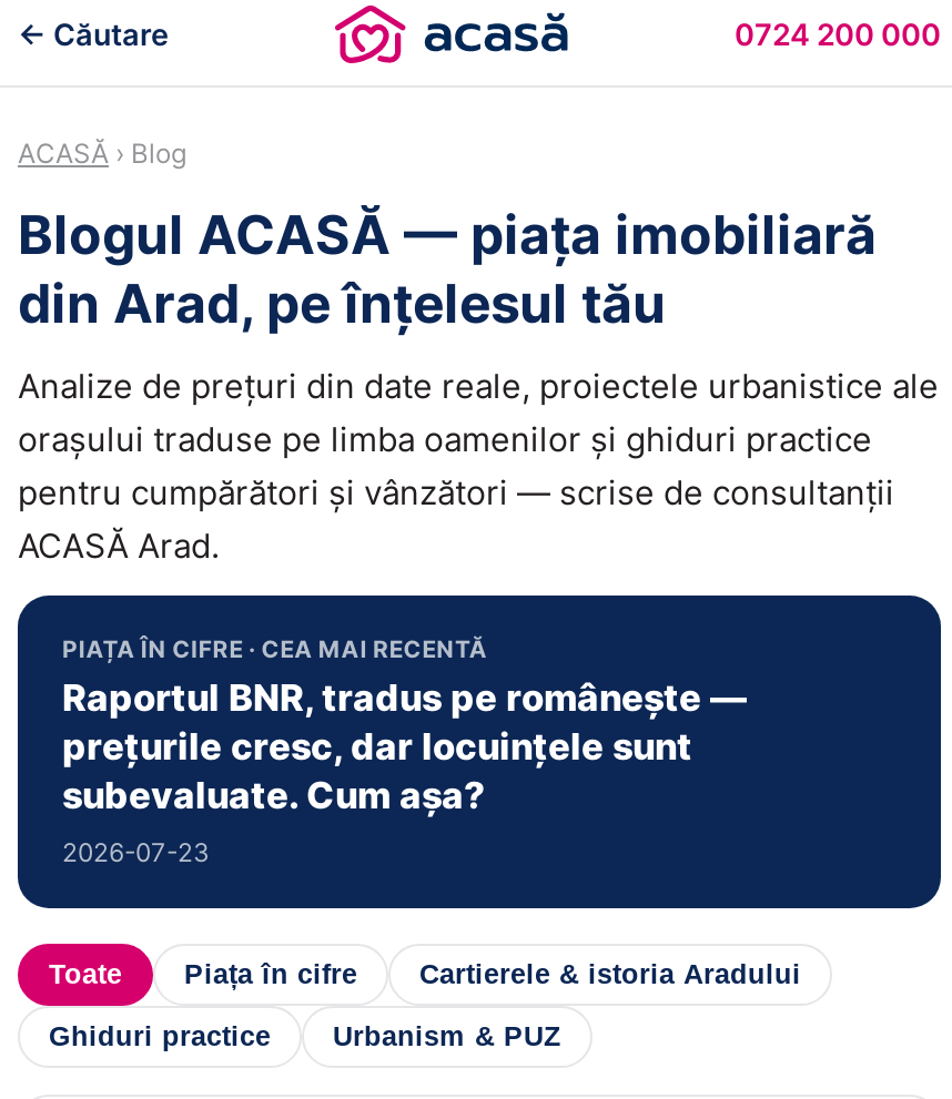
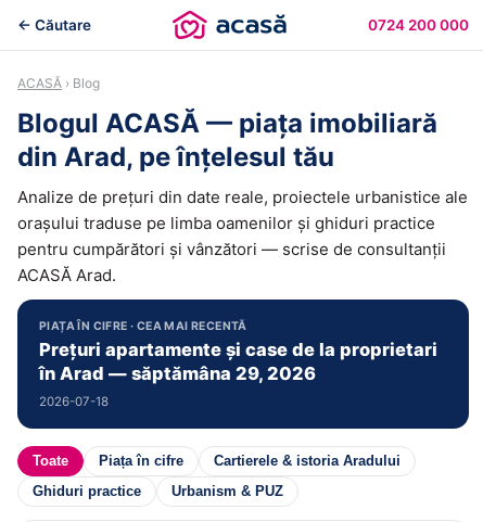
[62,675,748,868] Raportul BNR, tradus pe românește — | prețurile cresc, dar locuințele sunt | subevaluate. Cum așa? | 2026-07-23 -> [39,339,437,409] Prețuri apartamente și case de la proprietari | în Arad — săptămâna 29, 2026 | 2026-07-18

